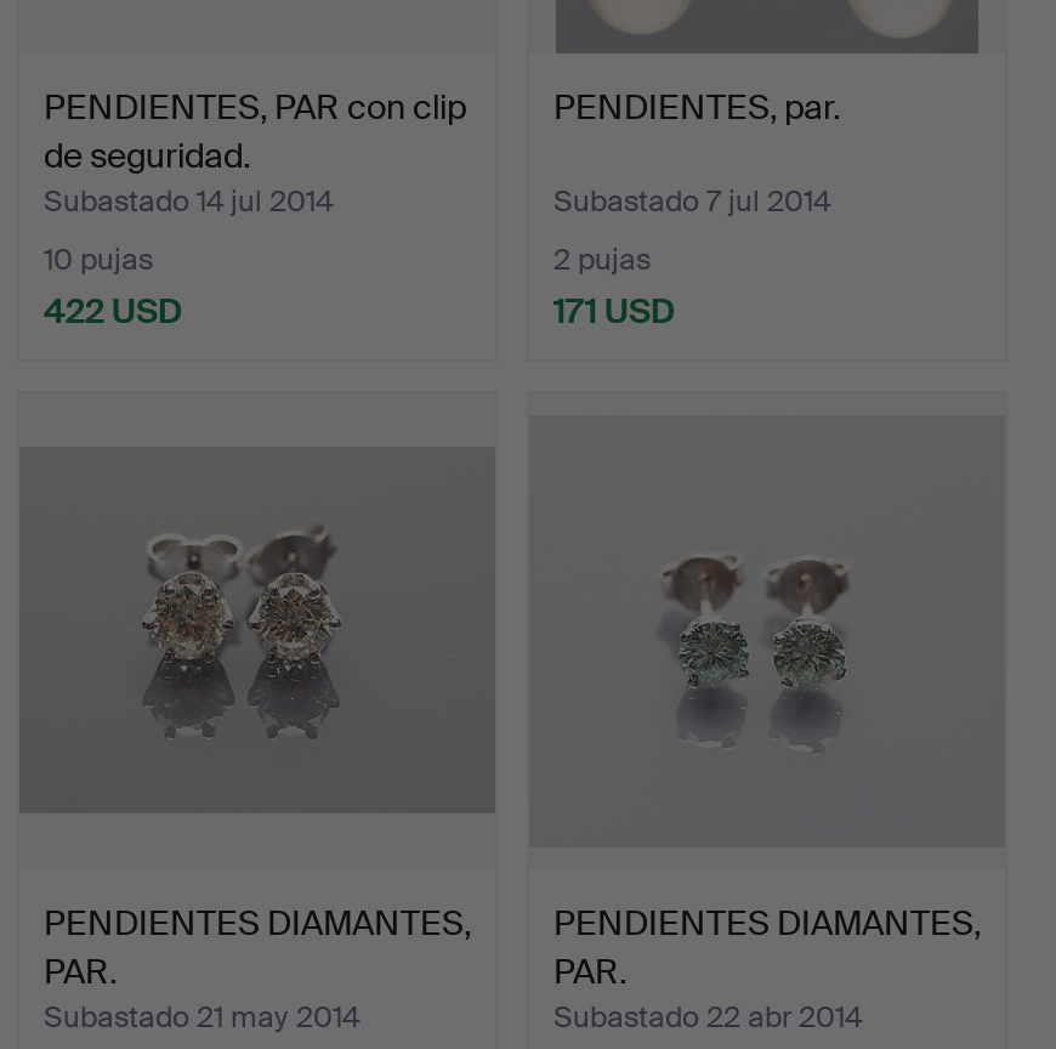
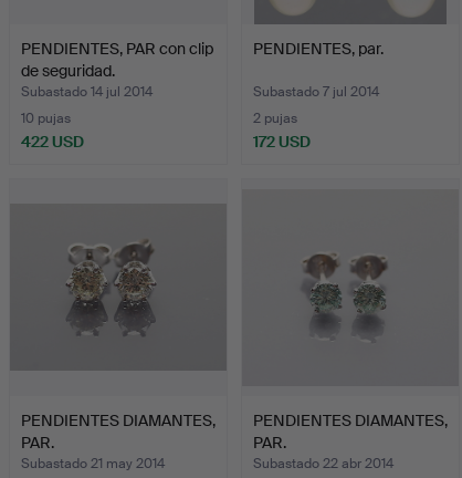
[553,288,675,332] 171 USD -> [253,131,311,151] 172 USD

